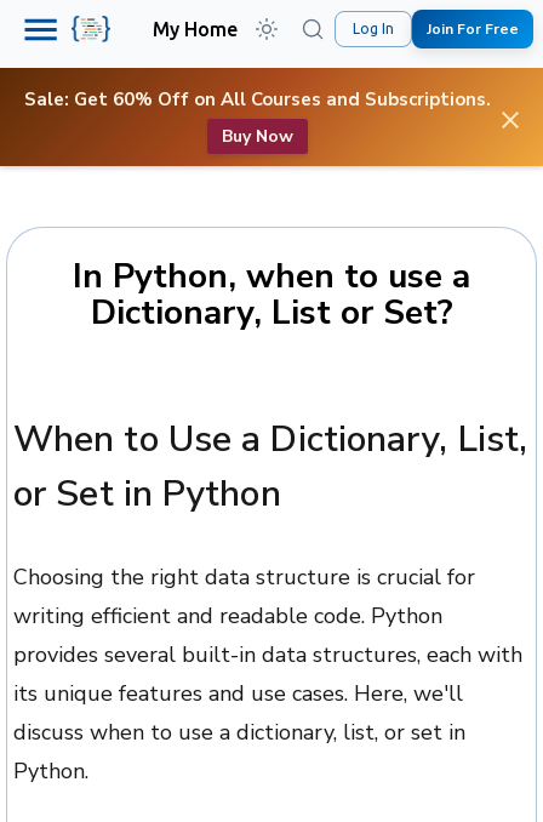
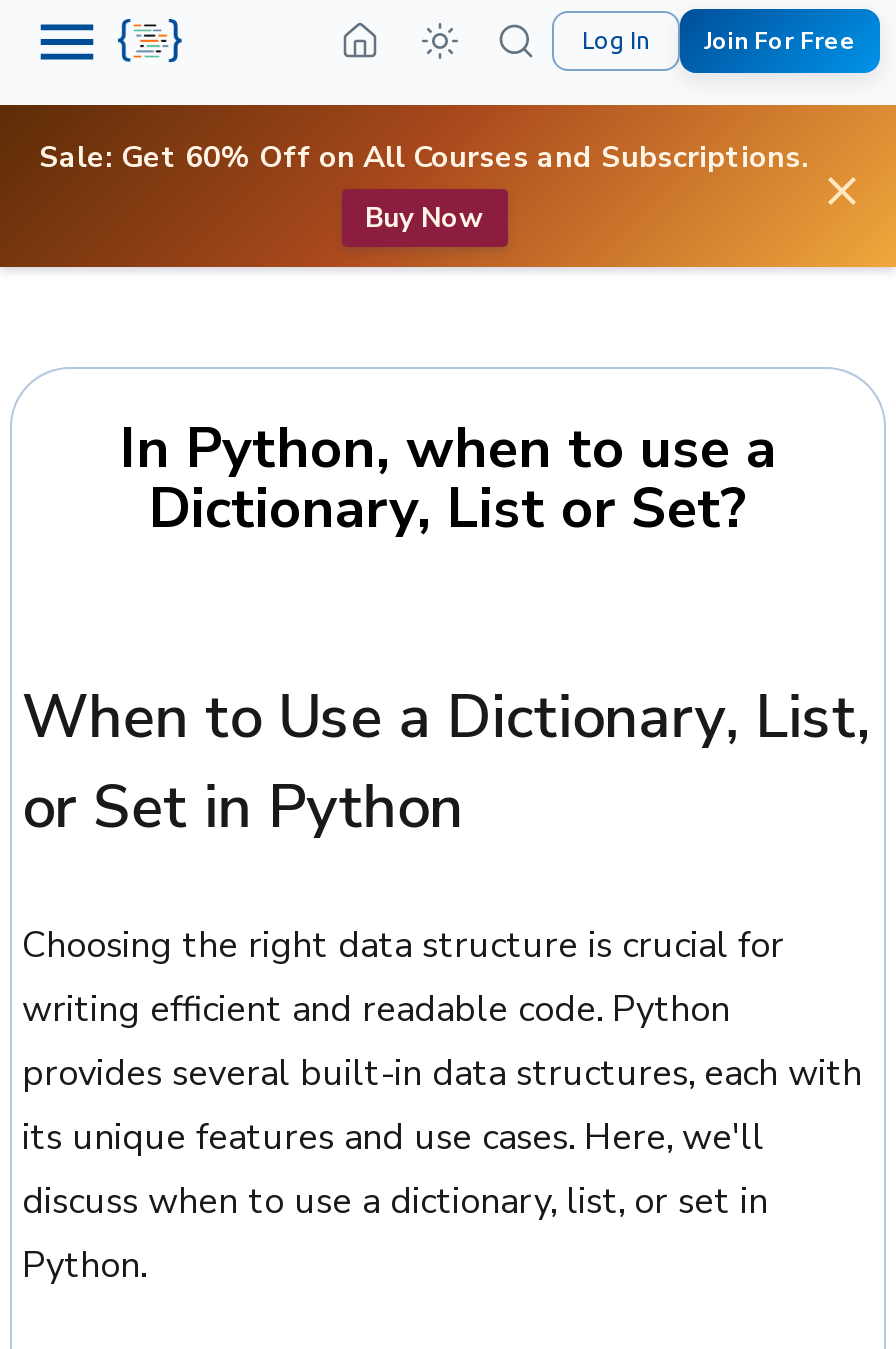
[153,18,238,40] My Home -> none

